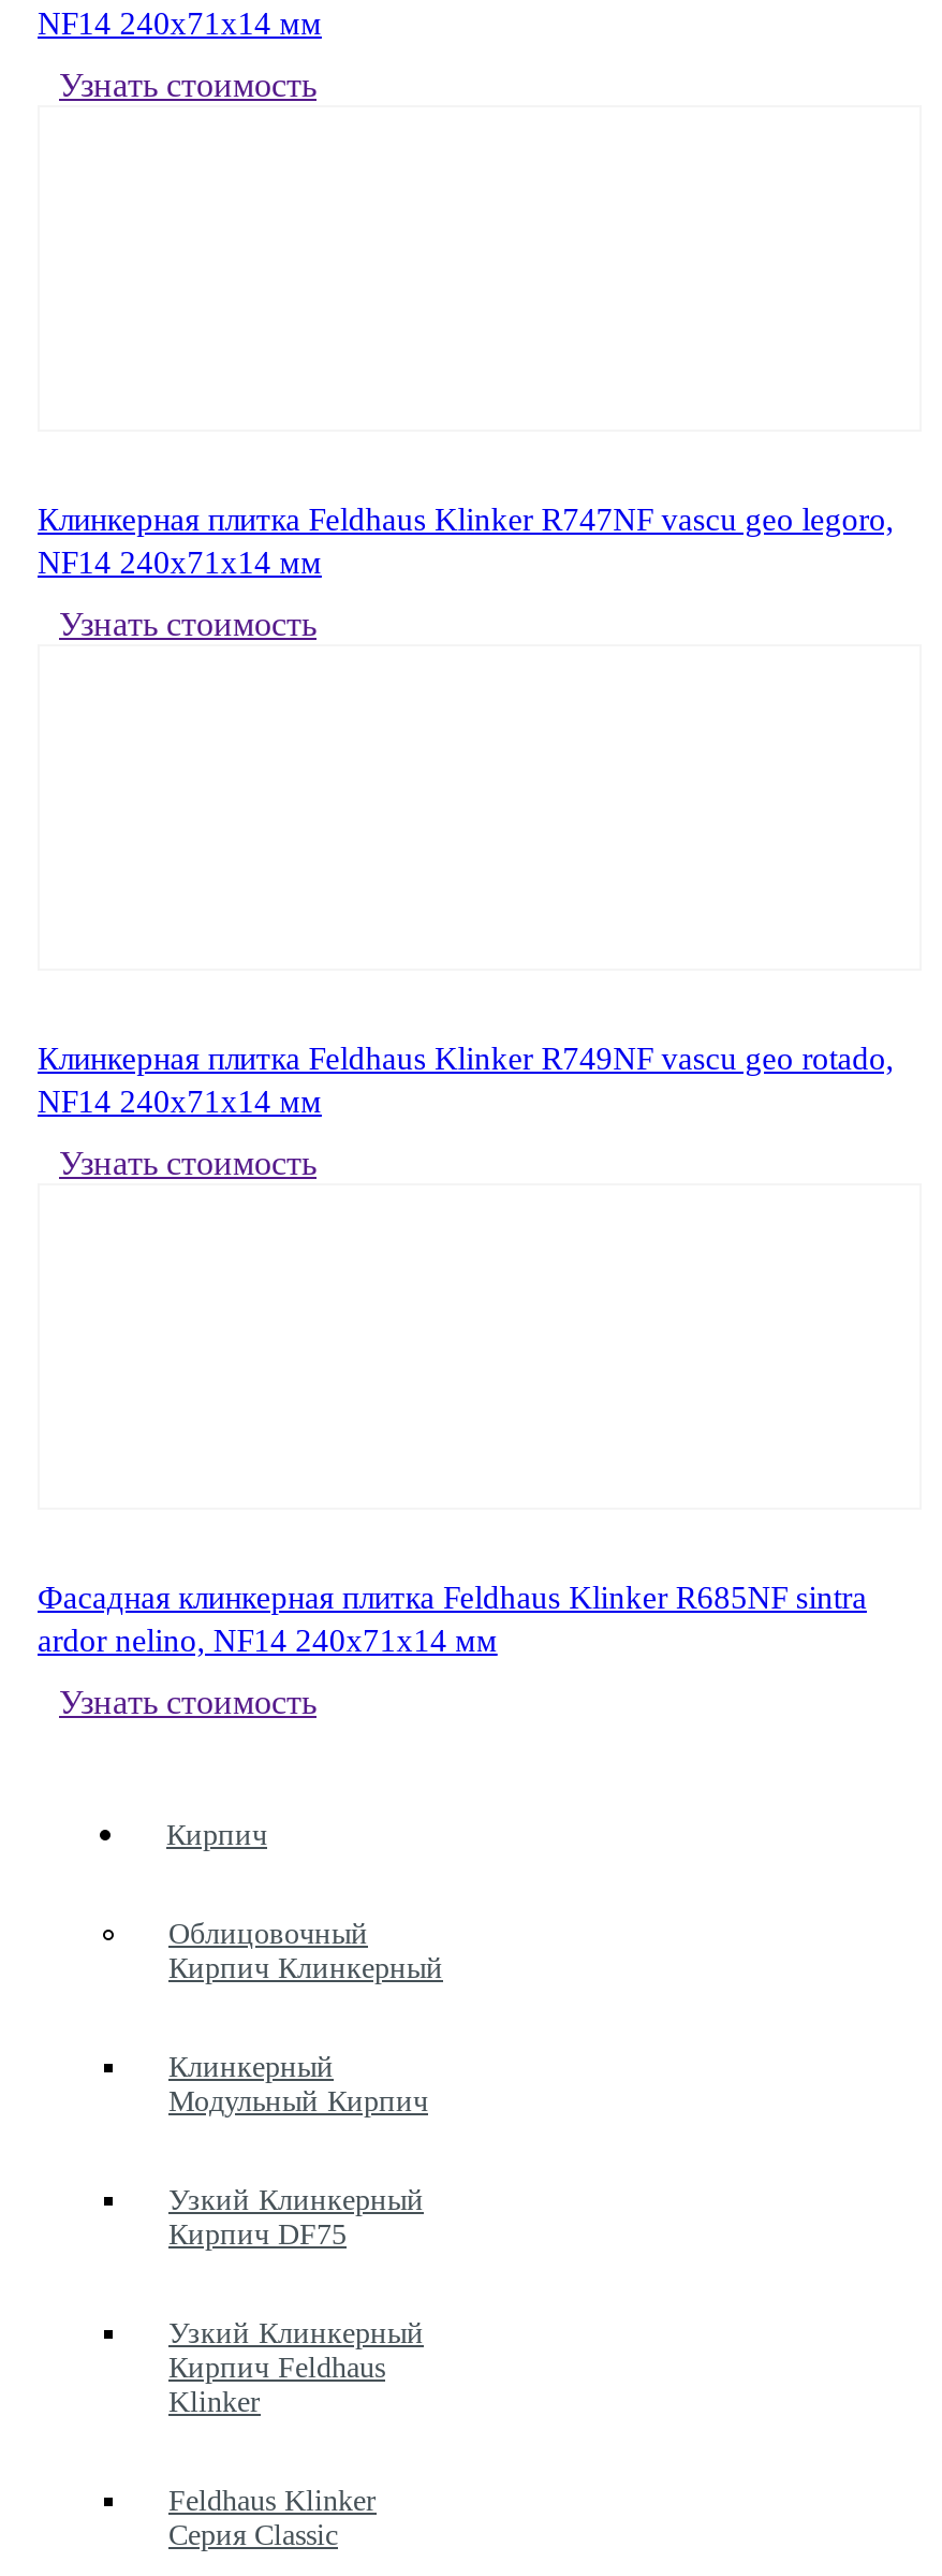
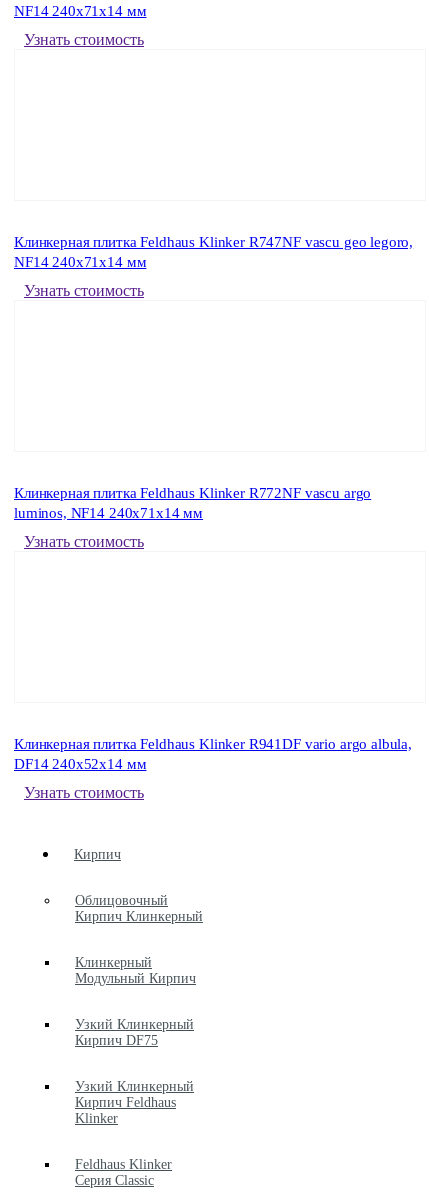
[38,1042,894,1120] Клинкерная плитка Feldhaus Klinker R749NF vascu geo rotado, | NF14 240x71x14 мм -> [14,485,371,521] Клинкерная плитка Feldhaus Klinker R772NF vascu argo | luminos, NF14 240x71x14 мм
[38,1581,867,1659] Фасадная клинкерная плитка Feldhaus Klinker R685NF sintra | ardor nelino, NF14 240x71x14 мм -> [14,736,412,772] Клинкерная плитка Feldhaus Klinker R941DF vario argo albula, | DF14 240x52x14 мм

